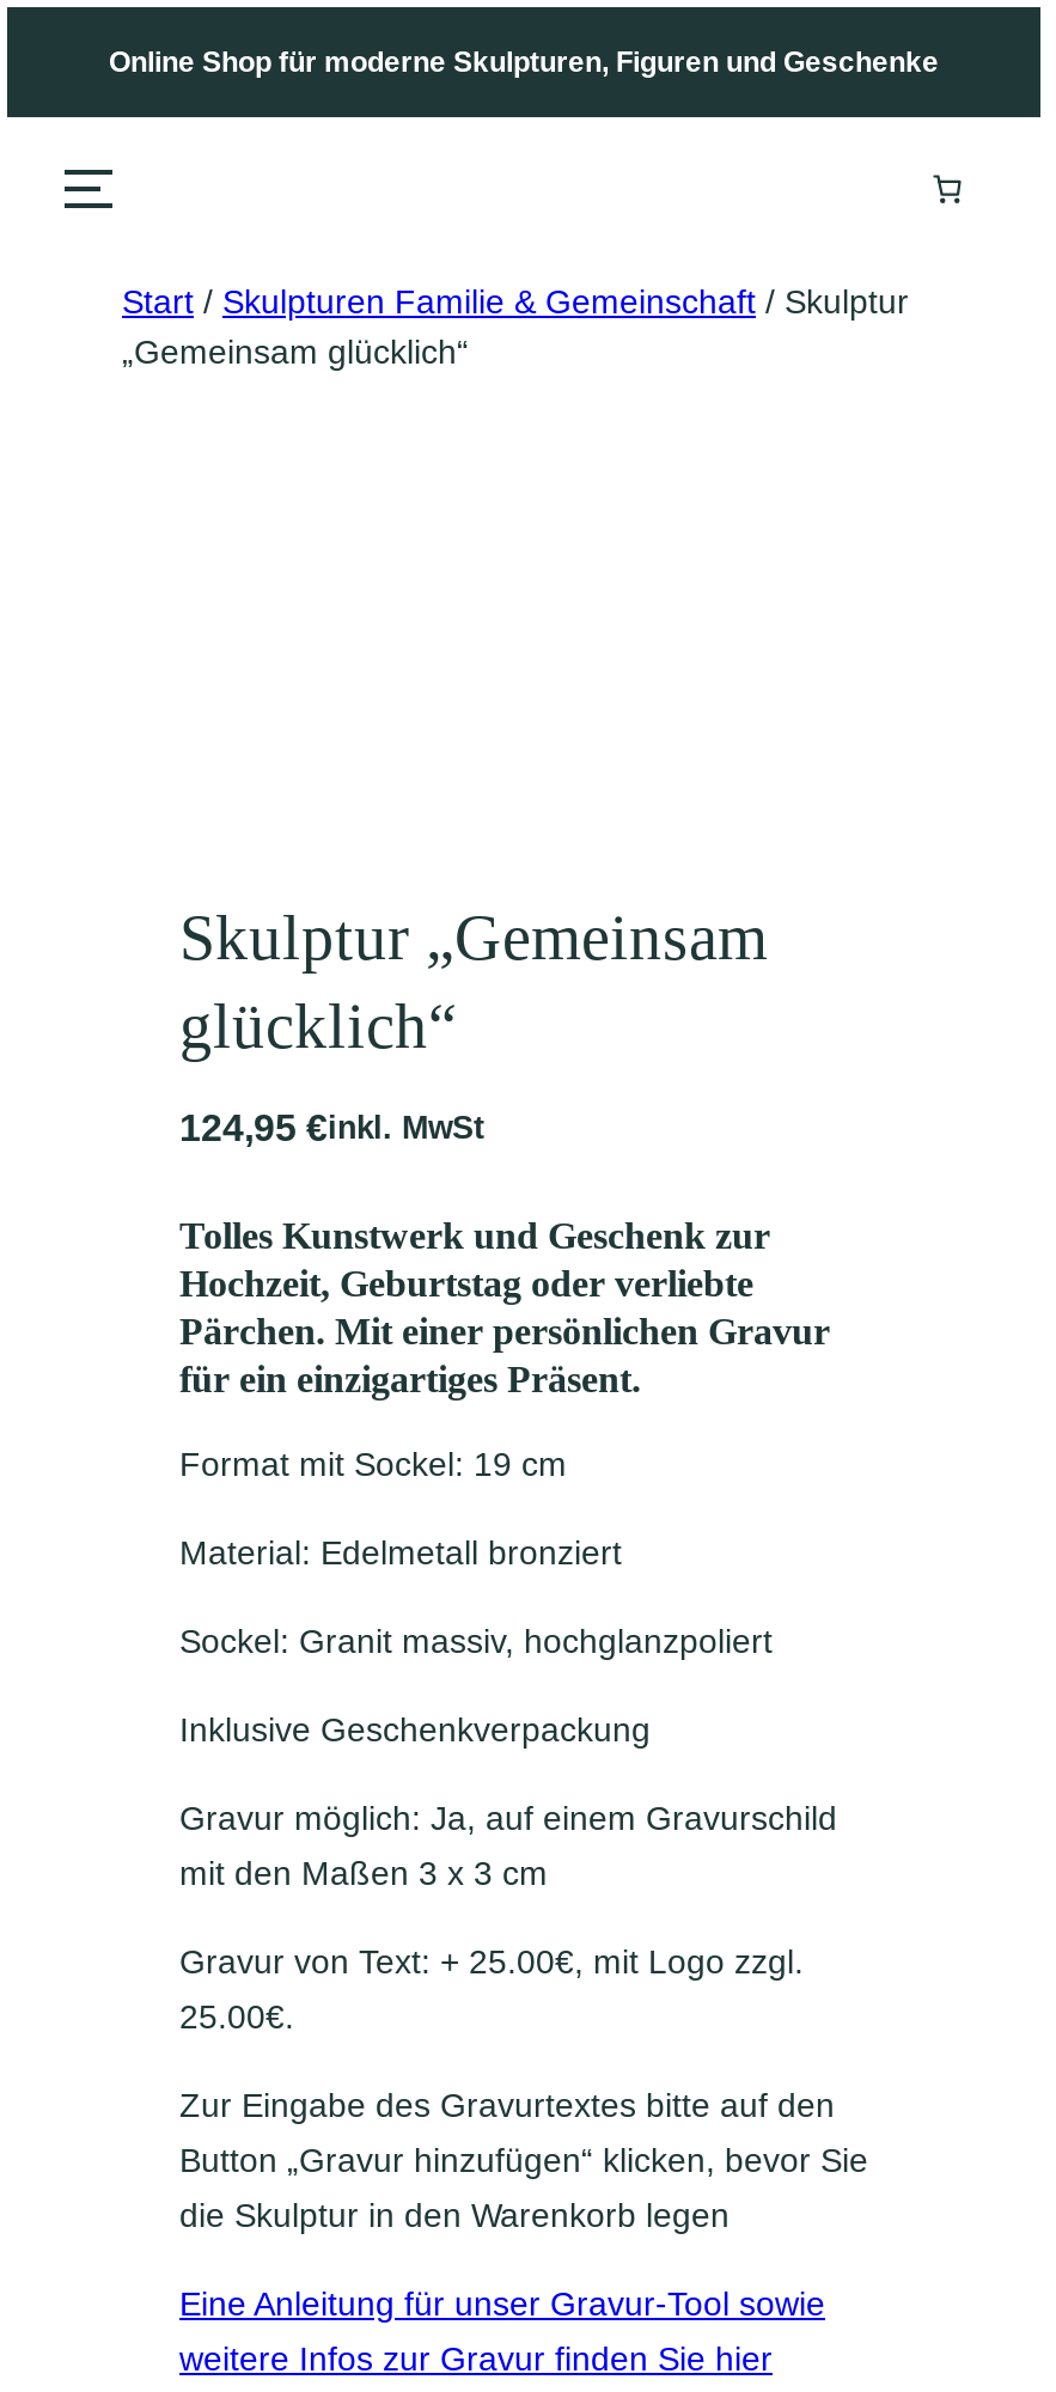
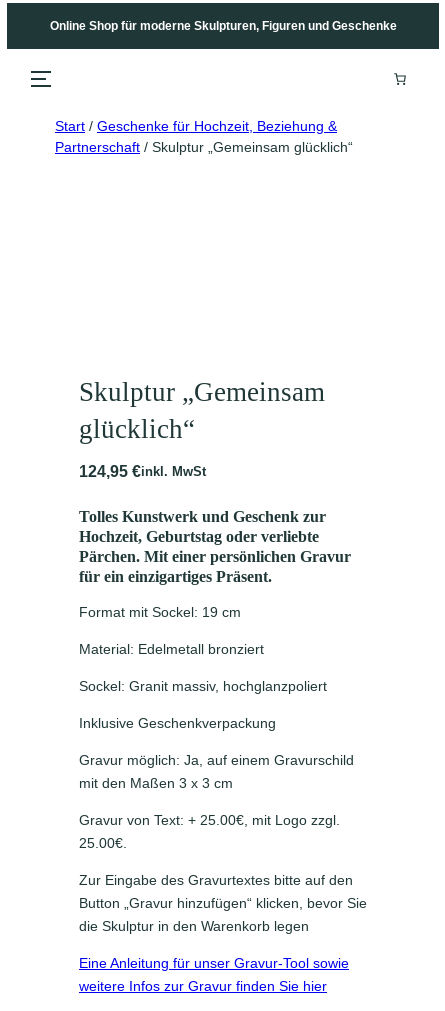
[122,281,909,370] Start / Skulpturen Familie & Gemeinschaft / Skulptur | „Gemeinsam glücklich“ -> [55,118,353,155] Start / Geschenke für Hochzeit, Beziehung & | Partnerschaft / Skulptur „Gemeinsam glücklich“

